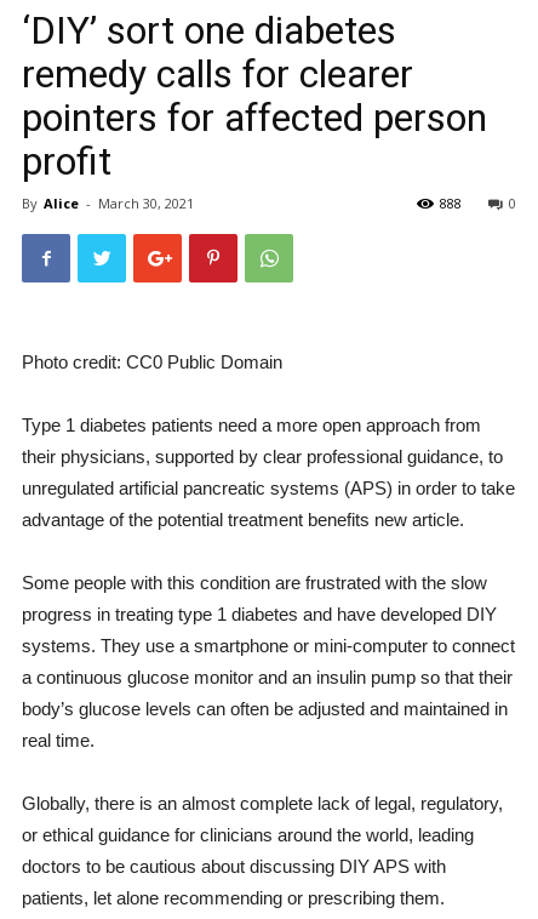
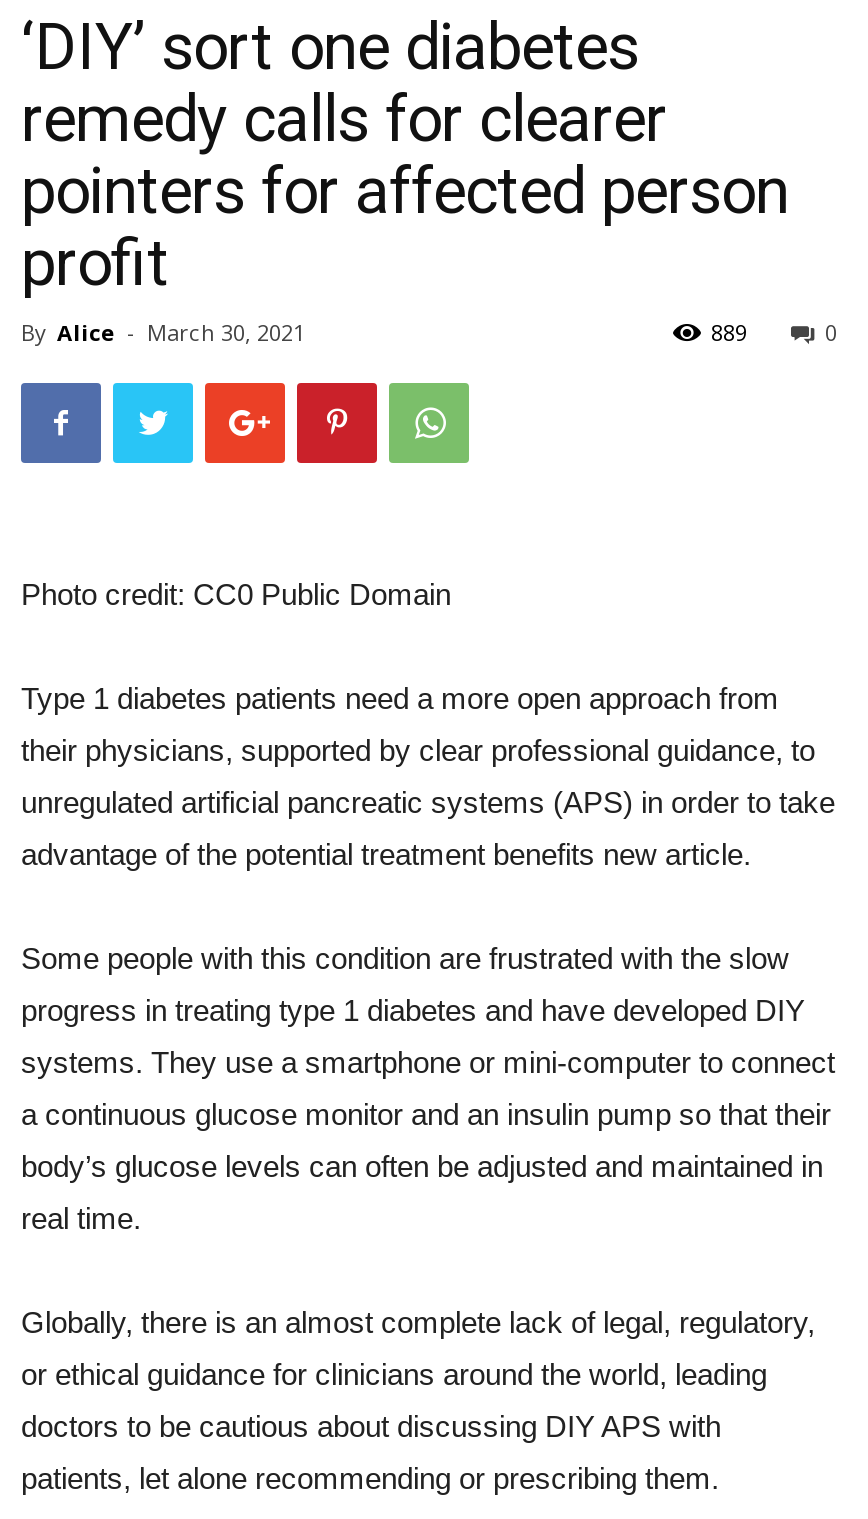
[440,194,462,212] 888 -> [711,317,747,347] 889

